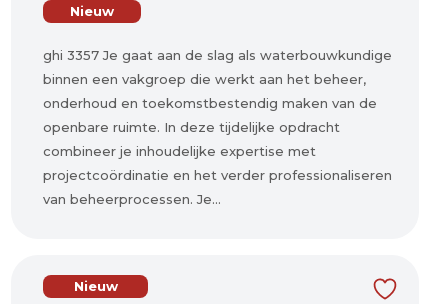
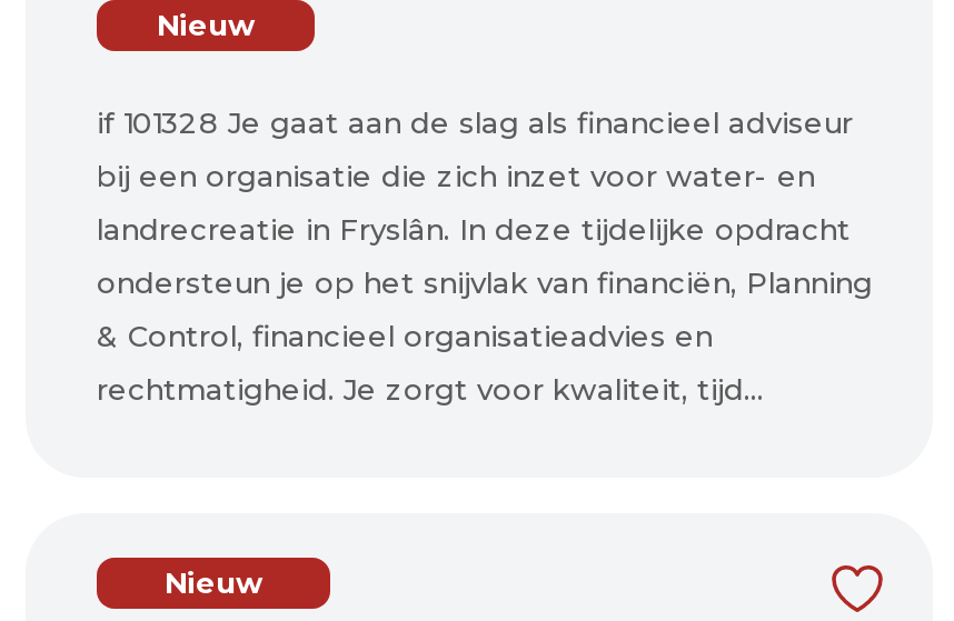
[43,47,392,207] ghi 3357 Je gaat aan de slag als waterbouwkundige | binnen een vakgroep die werkt aan het beheer, | onderhoud en toekomstbestendig maken van de | openbare ruimte. In deze tijdelijke opdracht | combineer je inhoudelijke expertise met | projectcoördinatie en het verder professionaliseren | van beheerprocessen. Je... -> [97,104,873,407] if 101328 Je gaat aan de slag als financieel adviseur | bij een organisatie die zich inzet voor water- en | landrecreatie in Fryslân. In deze tijdelijke opdracht | ondersteun je op het snijvlak van financiën, Planning | & Control, financieel organisatieadvies en | rechtmatigheid. Je zorgt voor kwaliteit, tijd...

